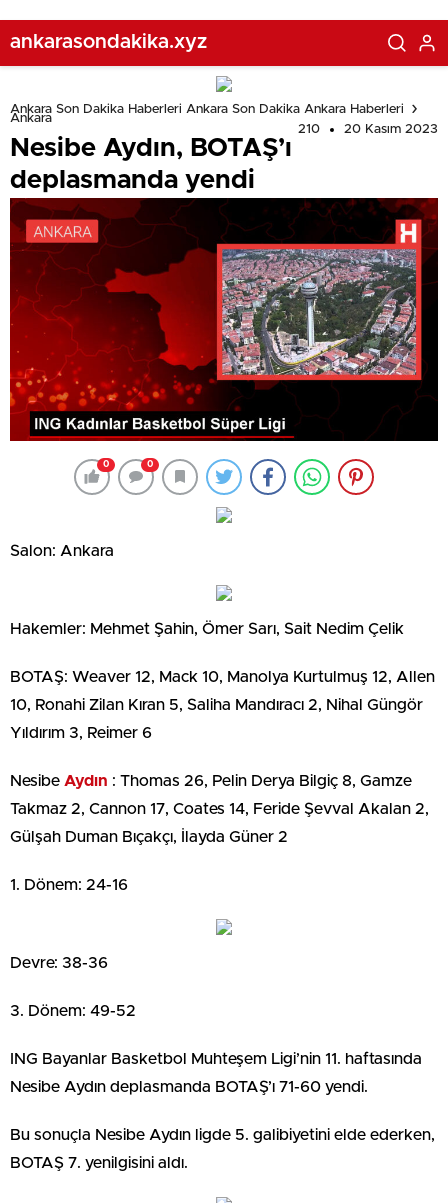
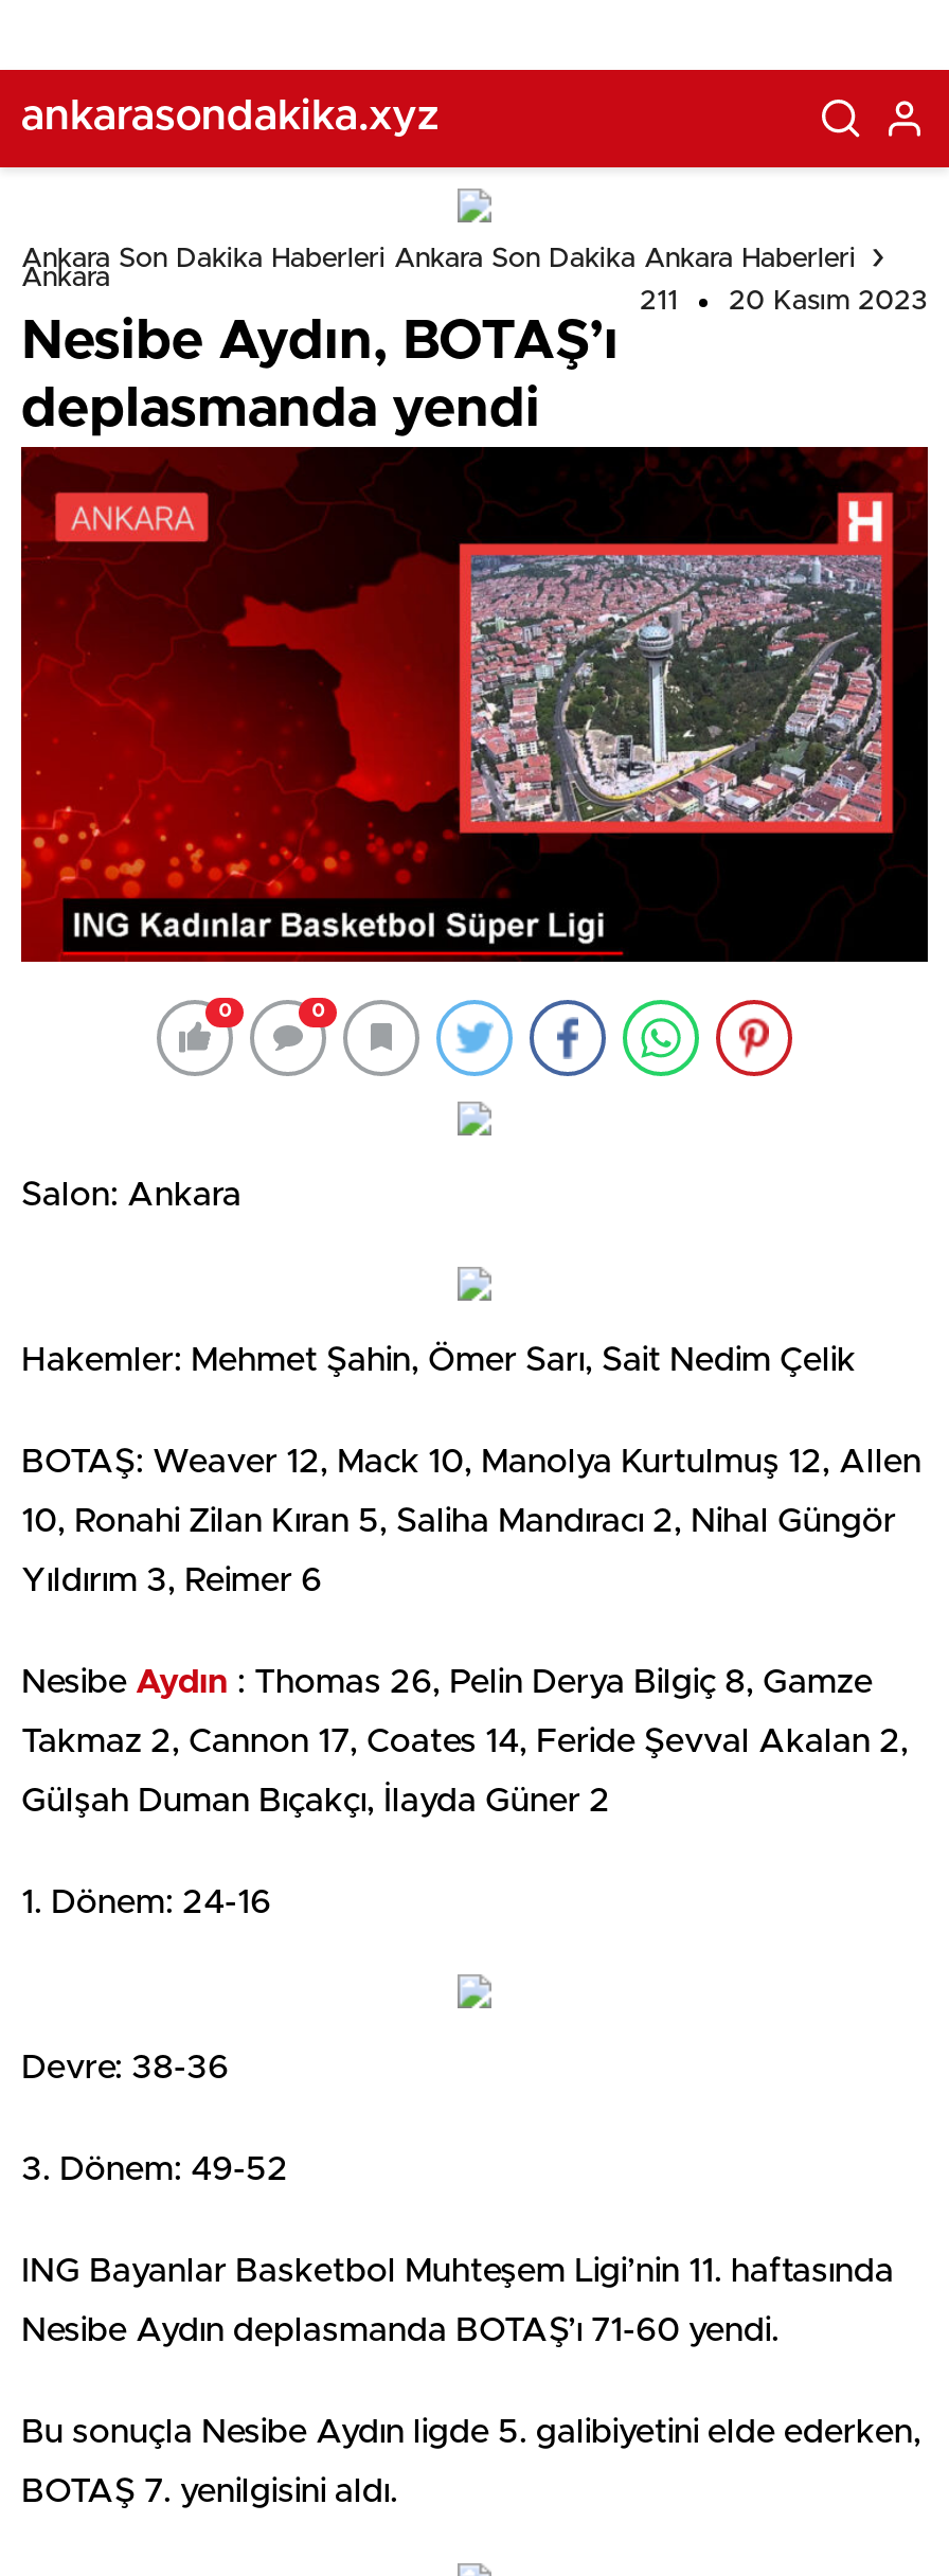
[298,123,438,136] 210 20 Kasım 2023 -> [640,288,928,316] 211 20 Kasım 2023

